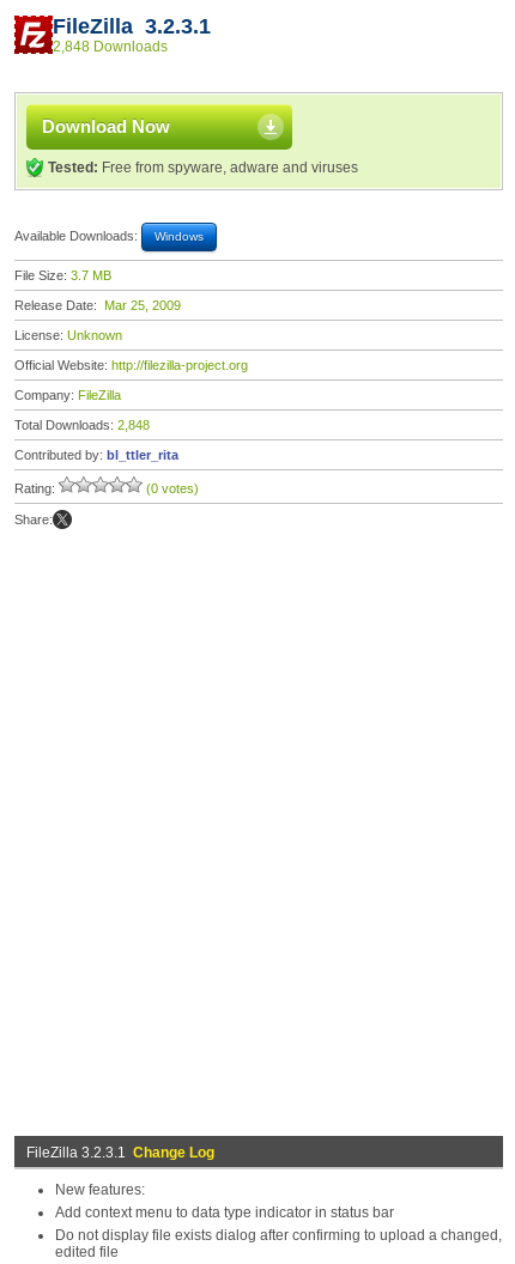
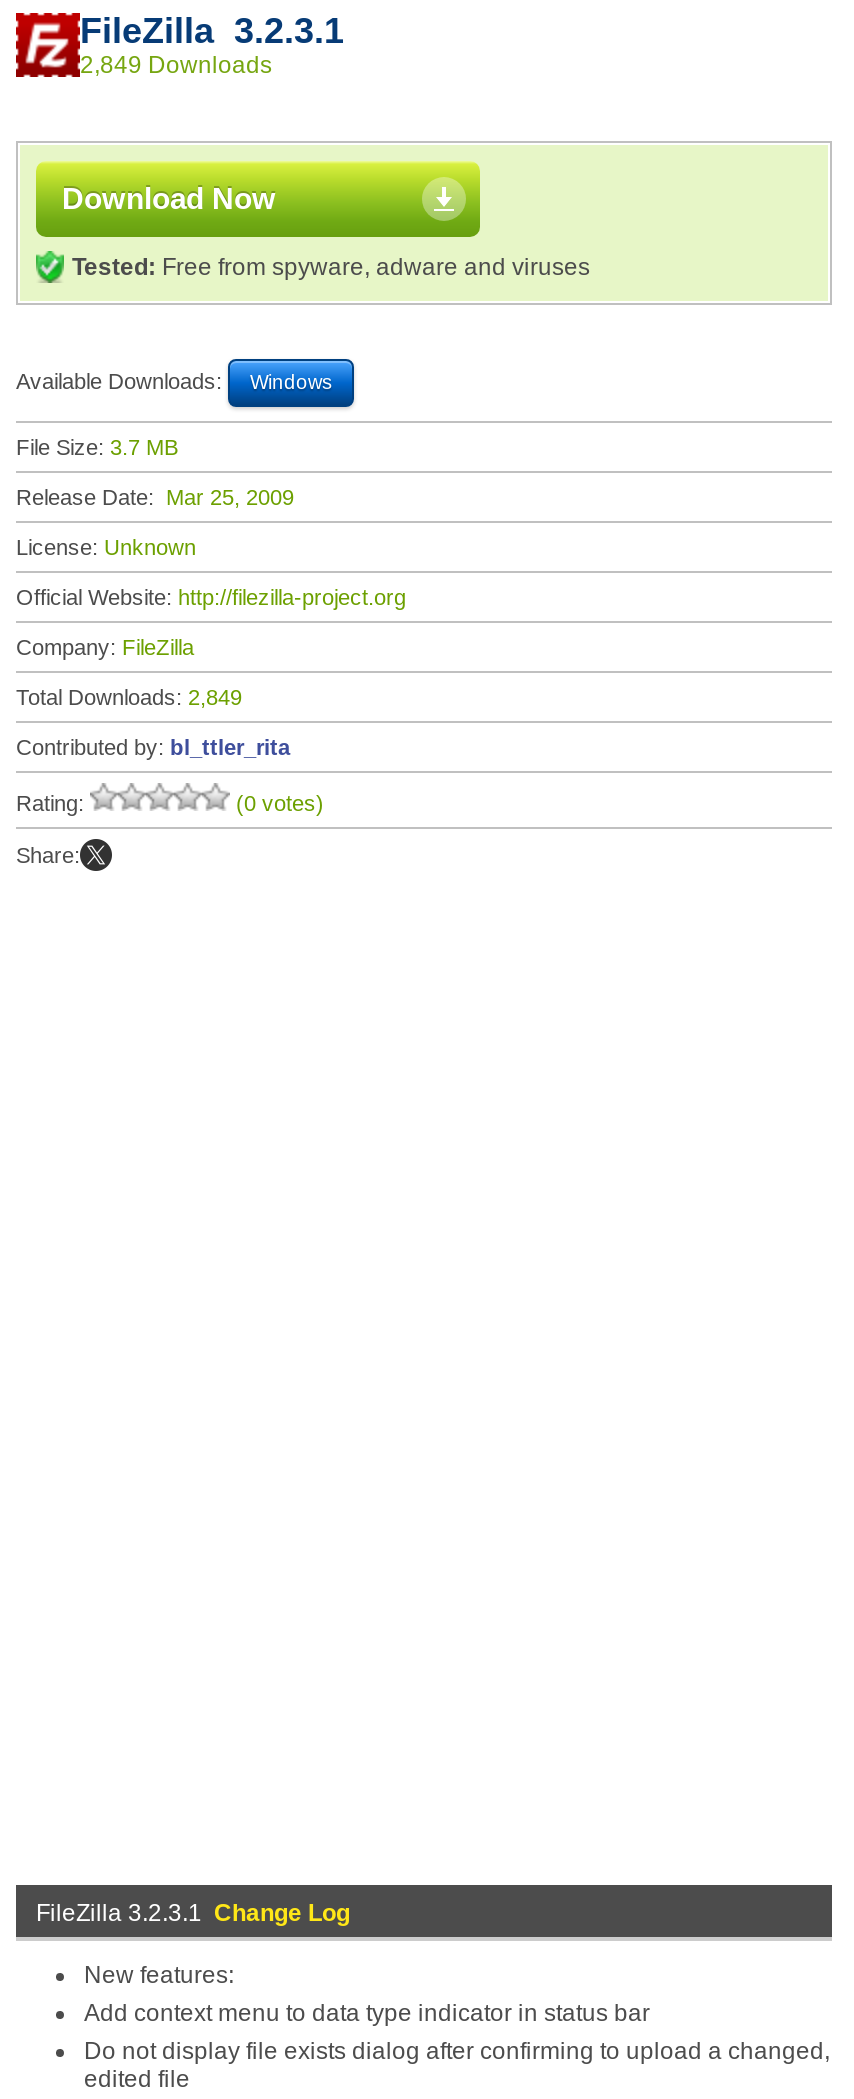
[53,38,168,55] 2,848 Downloads -> [80,51,272,79] 2,849 Downloads
[14,418,150,432] Total Downloads: 2,848 -> [16,685,242,709] Total Downloads: 2,849

